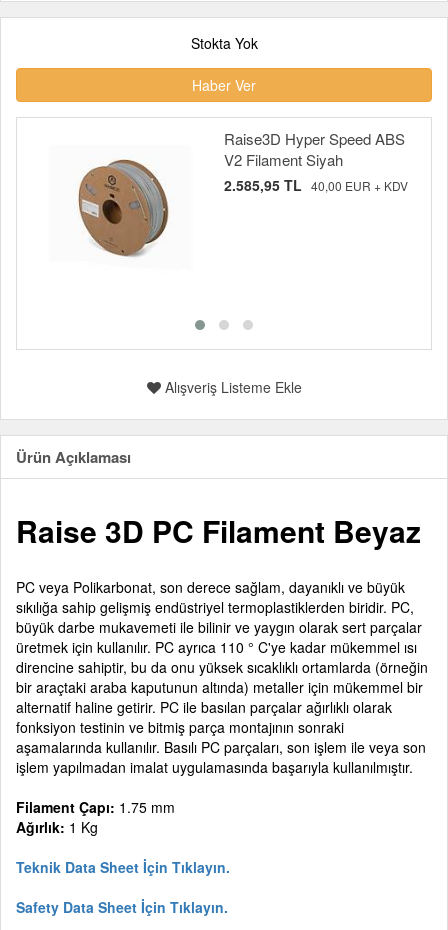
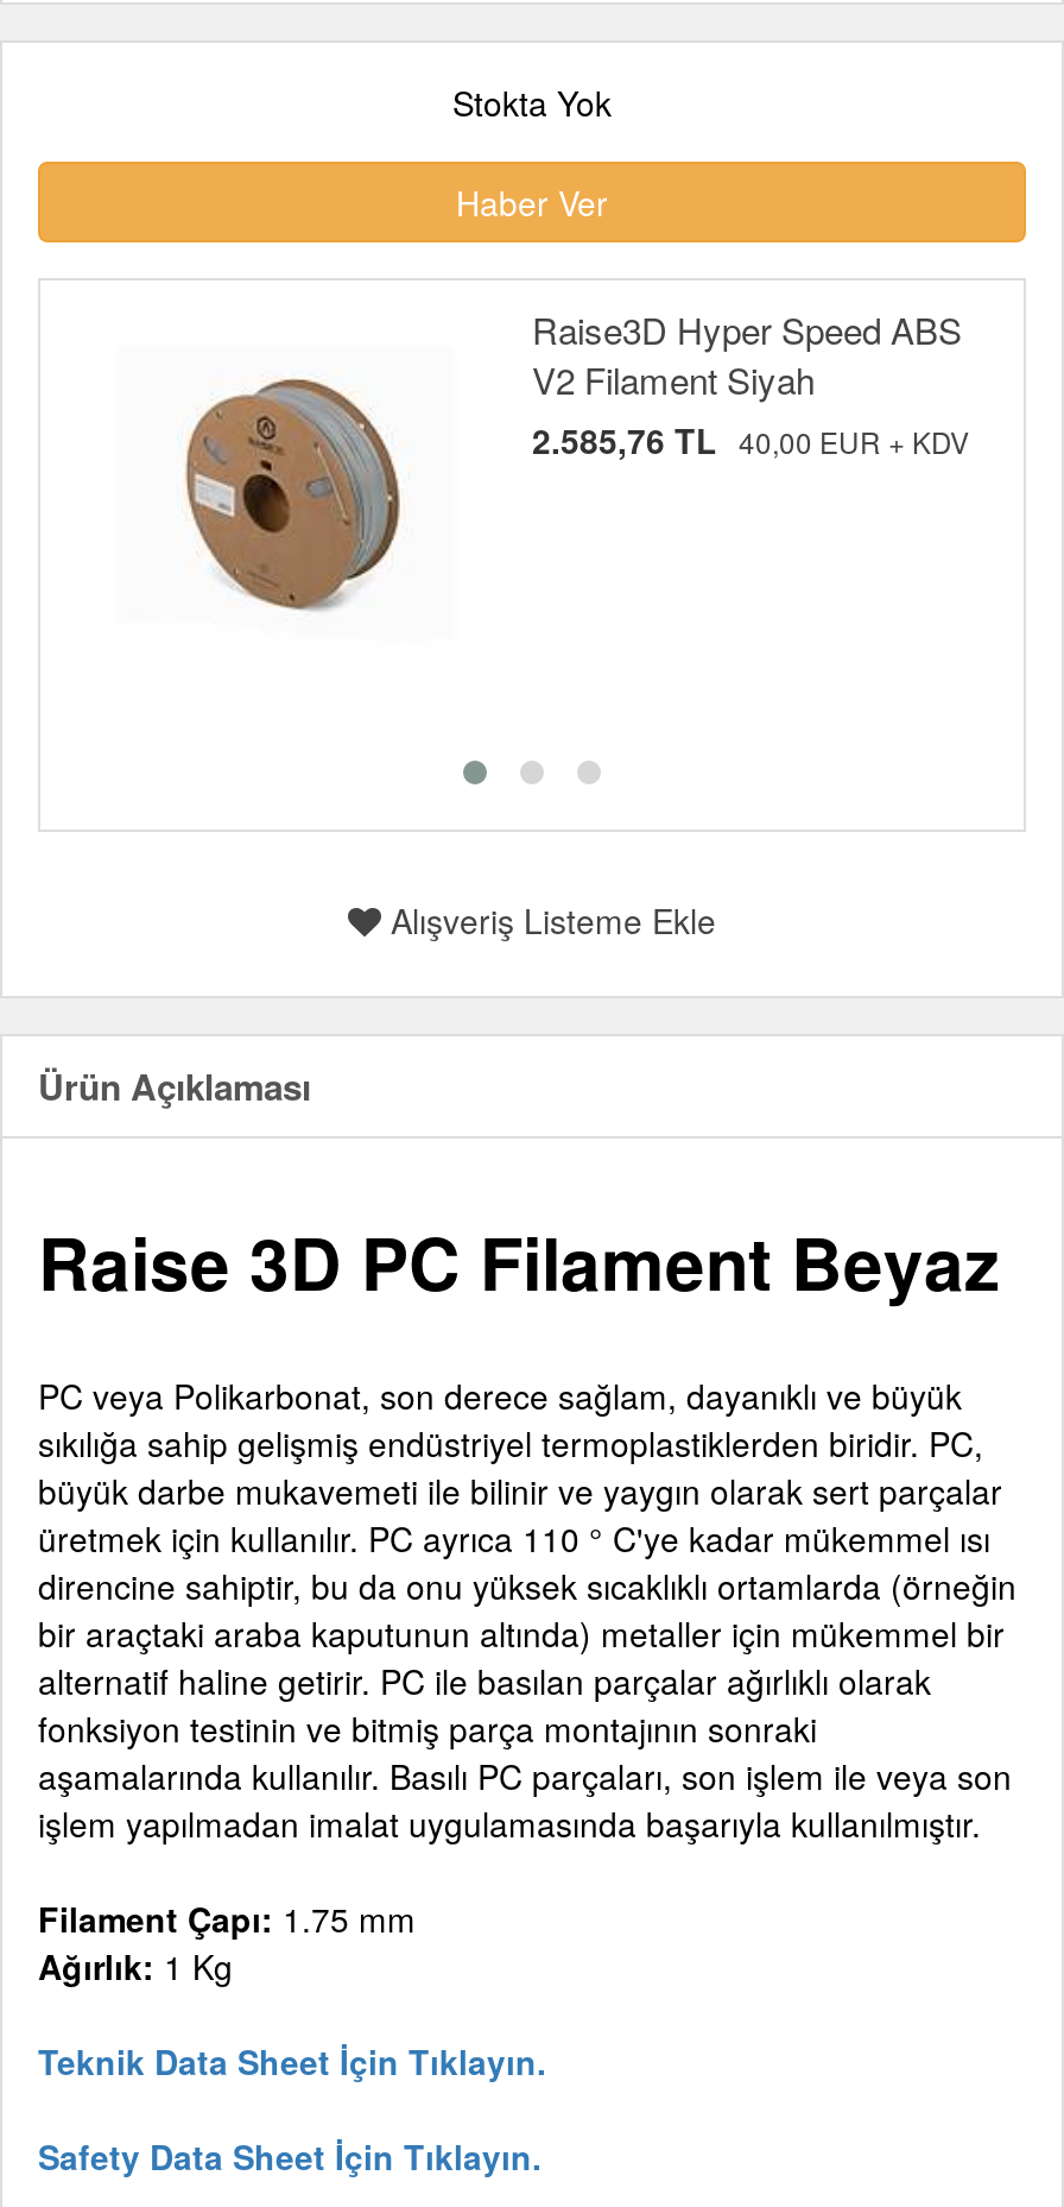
[224,175,408,195] 2.585,95 TL 40,00 EUR + KDV -> [532,416,969,464] 2.585,76 TL 40,00 EUR + KDV

